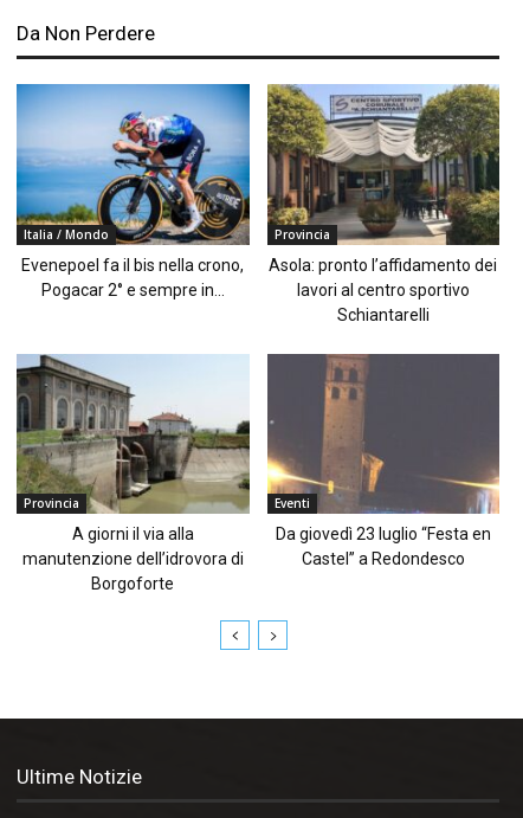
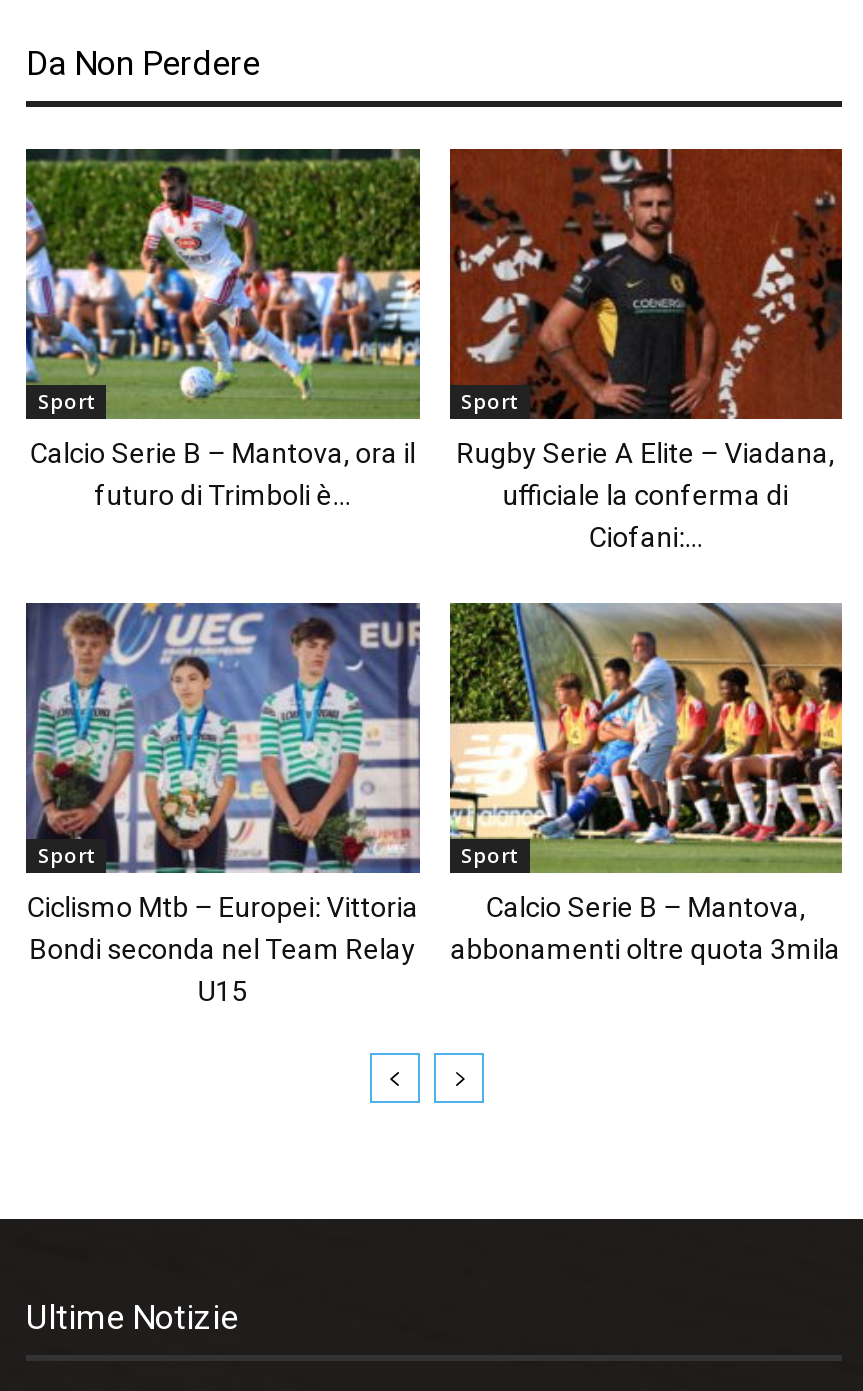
[15,83,251,246] [image] | Italia / Mondo -> [24,146,422,420] [image] | Sport
[266,84,501,246] [image] | Provincia -> [448,146,844,422] [image] | Sport
[22,255,244,299] Evenepoel fa il bis nella crono, | Pogacar 2° e sempre in... -> [30,437,416,511] Calcio Serie B – Mantova, ora il | futuro di Trimboli è...
[269,255,497,324] Asola: pronto l’affidamento dei | lavori al centro sportivo | Schiantarelli -> [456,437,834,553] Rugby Serie A Elite – Viadana, | ufficiale la conferma di | Ciofani:...
[17,353,250,515] [image] | Provincia -> [24,600,422,874] [image] | Sport
[266,353,501,515] [image] | Eventi -> [448,602,844,874] [image] | Sport
[22,524,244,593] A giorni il via alla | manutenzione dell’idrovora di | Borgoforte -> [26,891,418,1007] Ciclismo Mtb – Europei: Vittoria | Bondi seconda nel Team Relay | U15
[275,524,491,568] Da giovedì 23 luglio “Festa en | Castel” a Redondesco -> [450,891,840,965] Calcio Serie B – Mantova, | abbonamenti oltre quota 3mila

